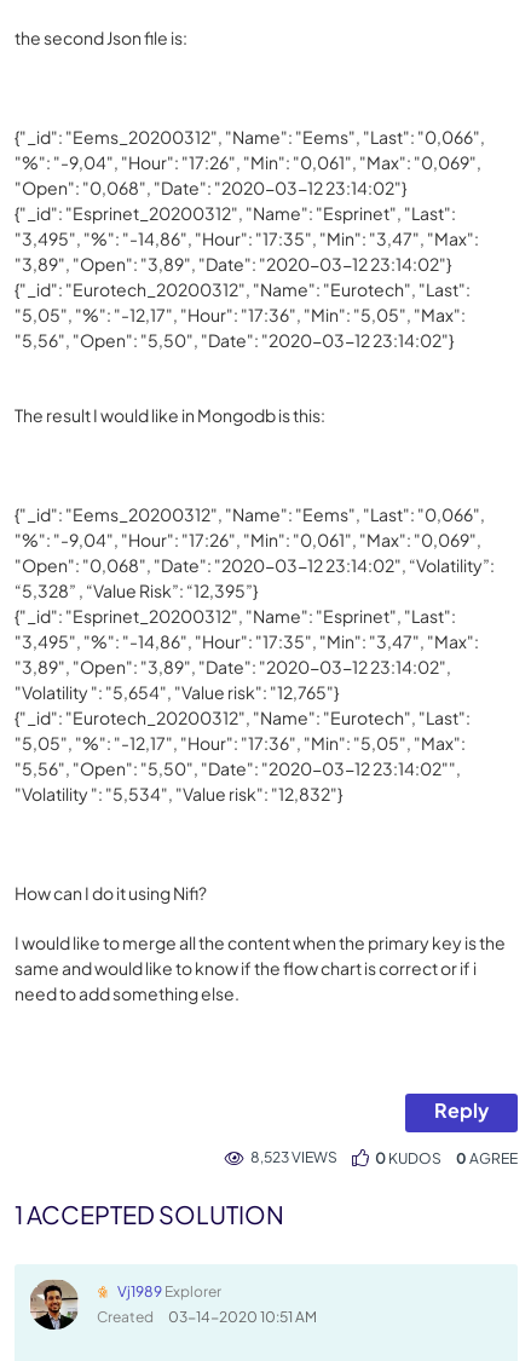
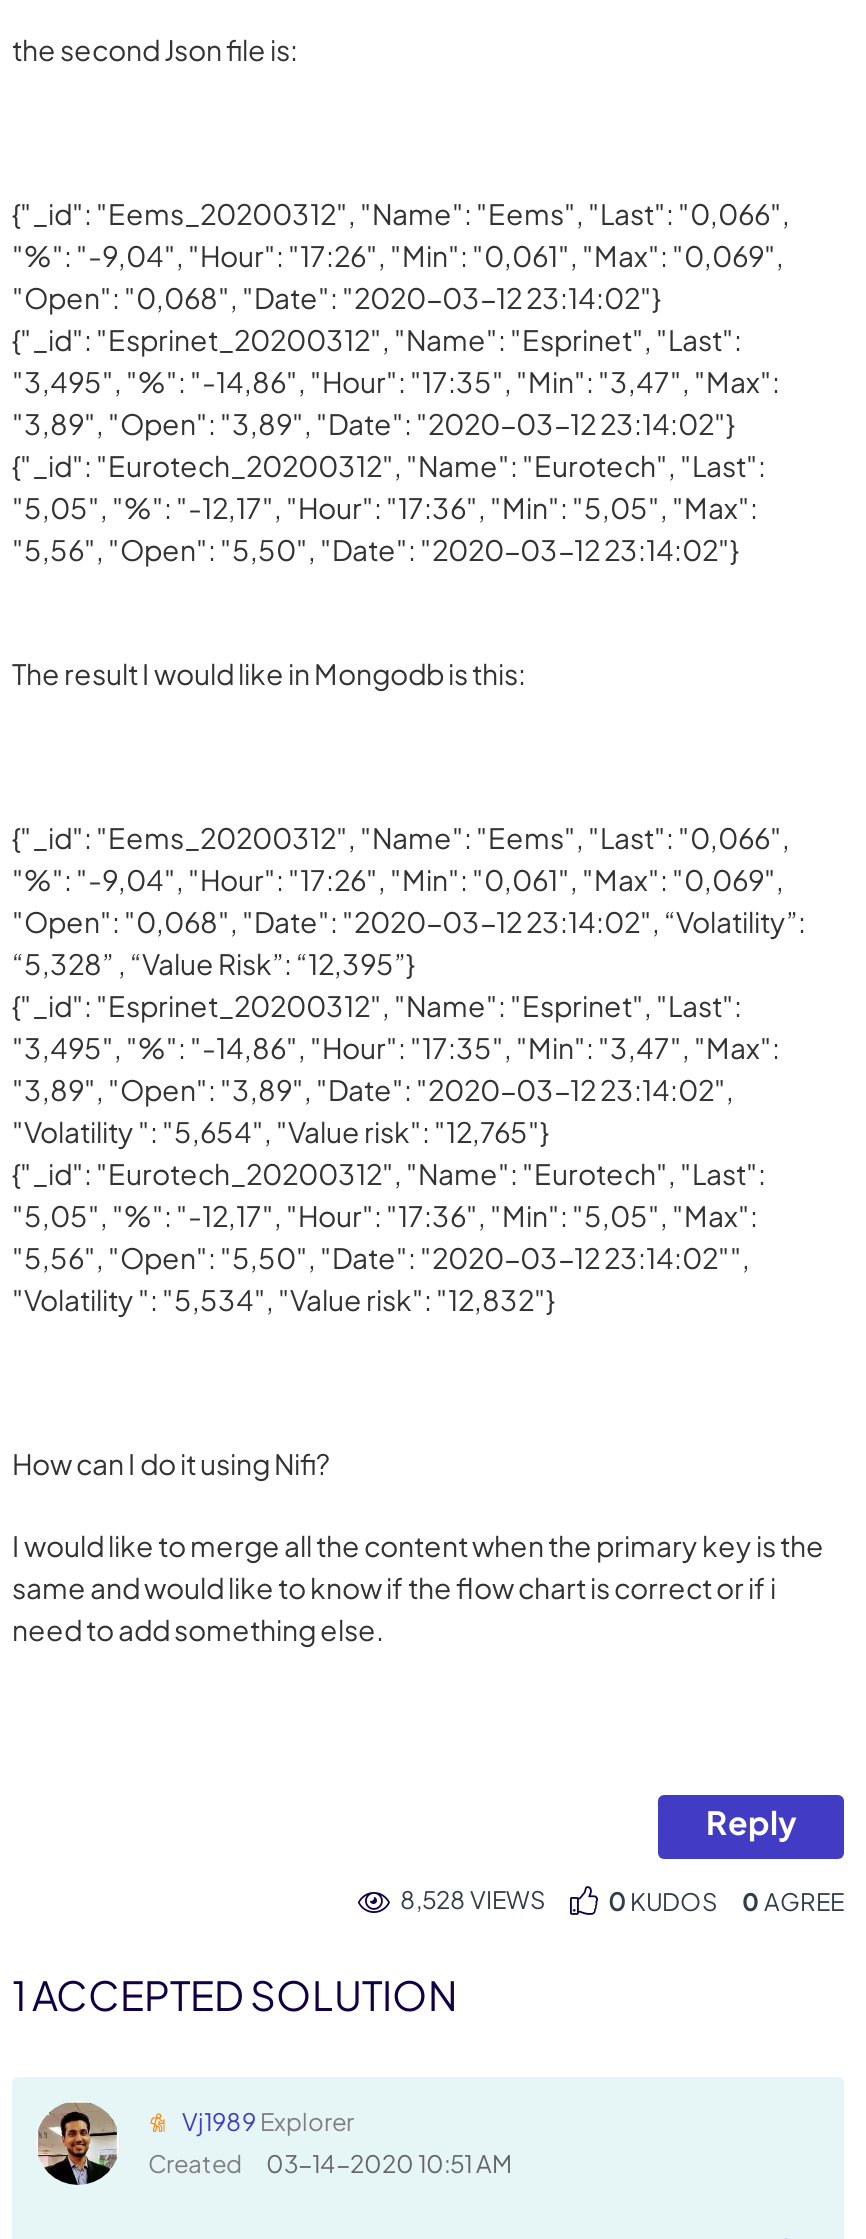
[250,1148,337,1166] 8,523 VIEWS -> [400,1885,546,1915] 8,528 VIEWS

